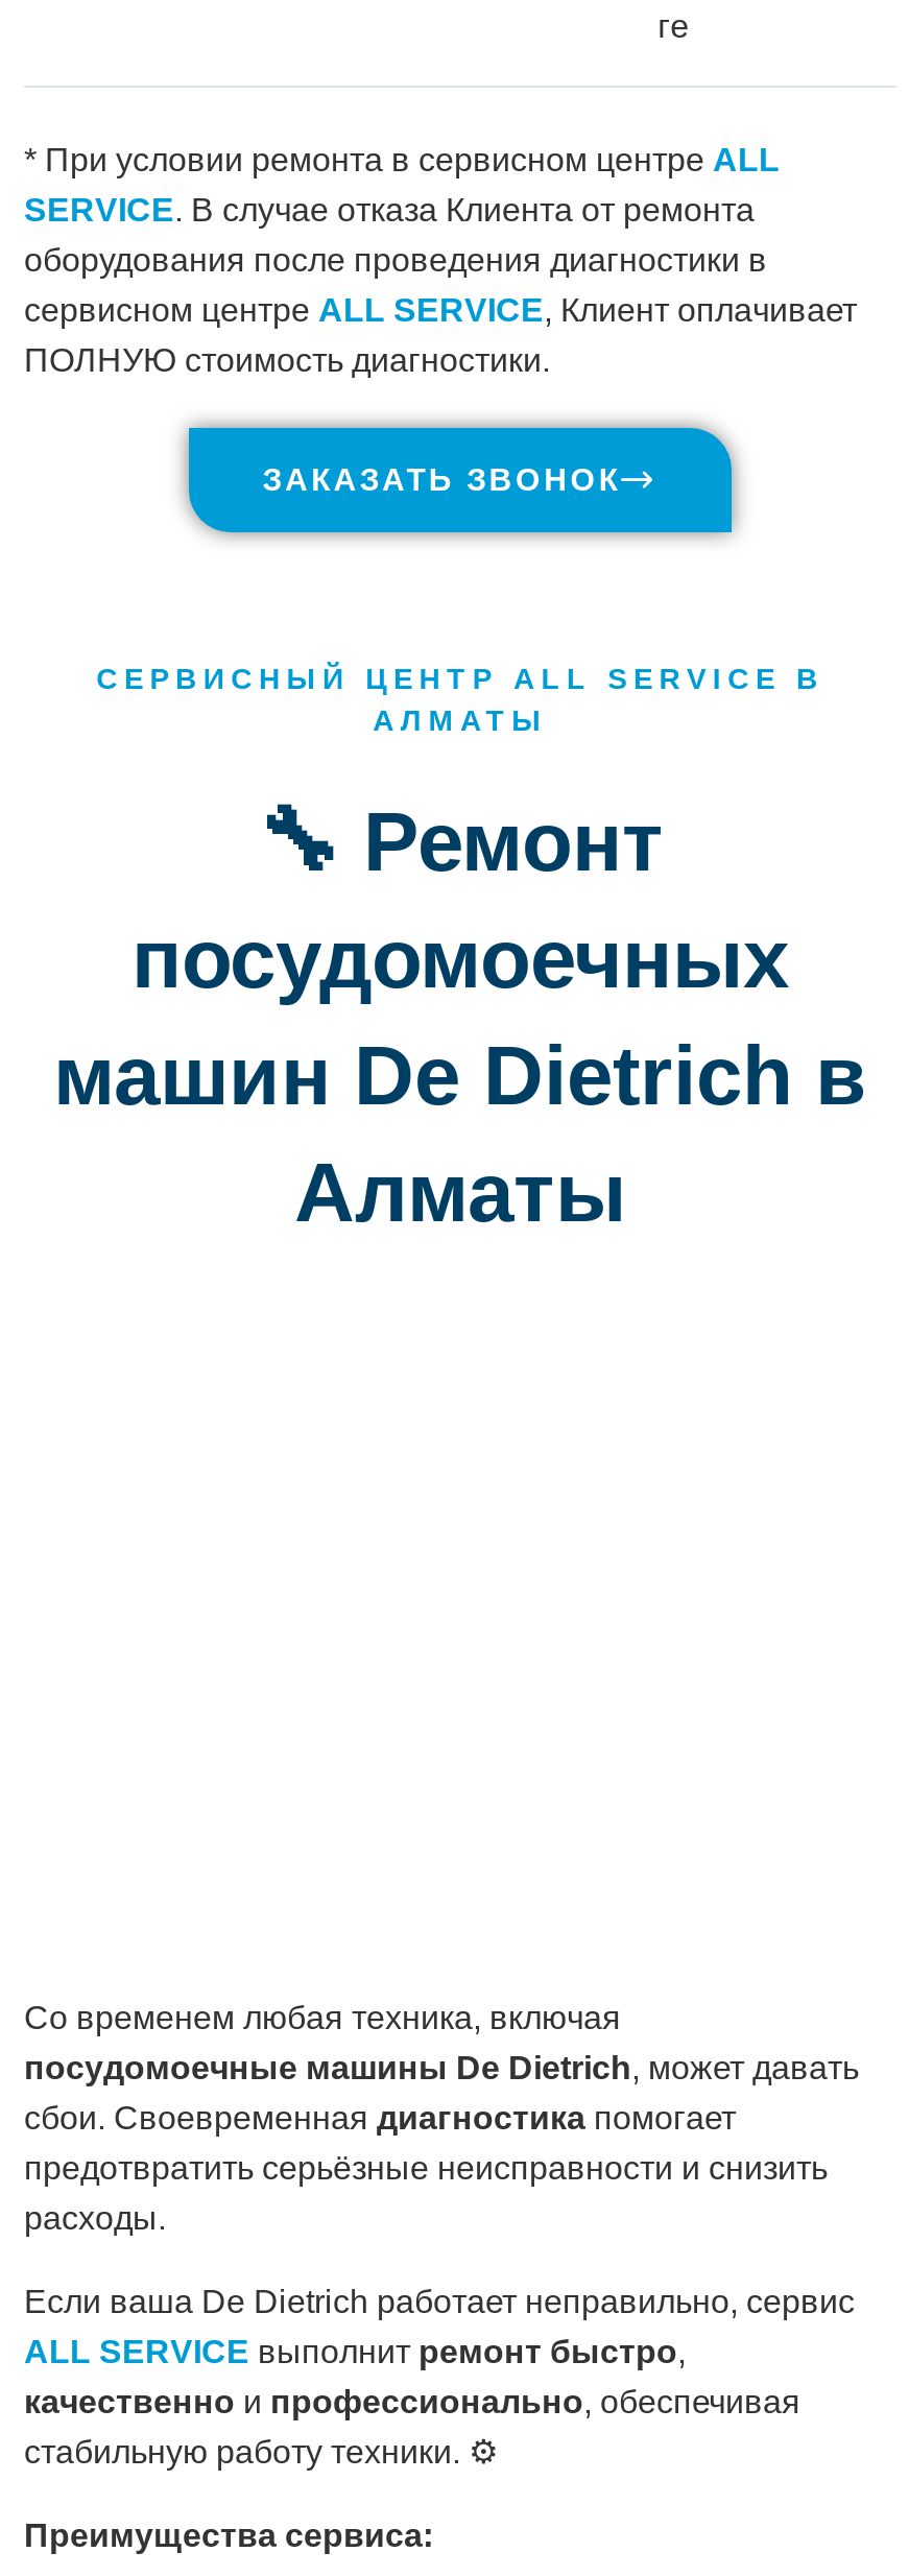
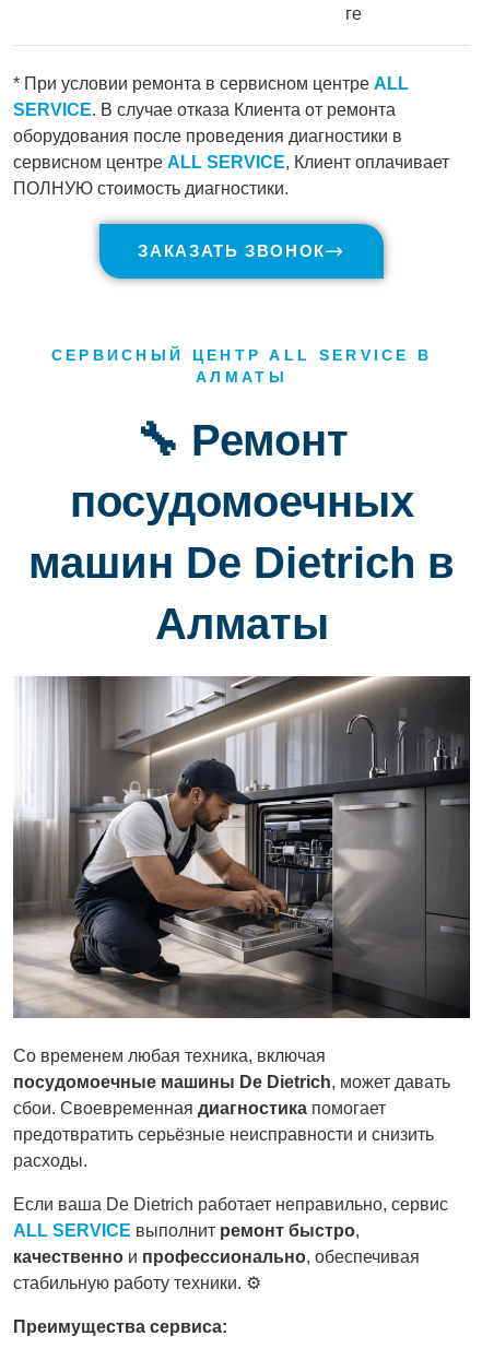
none -> [12,675,471,1019] [image]

